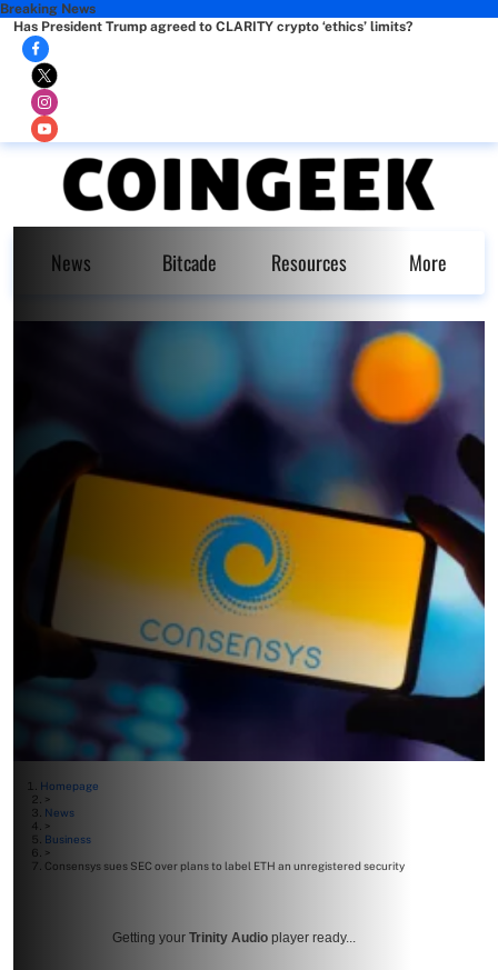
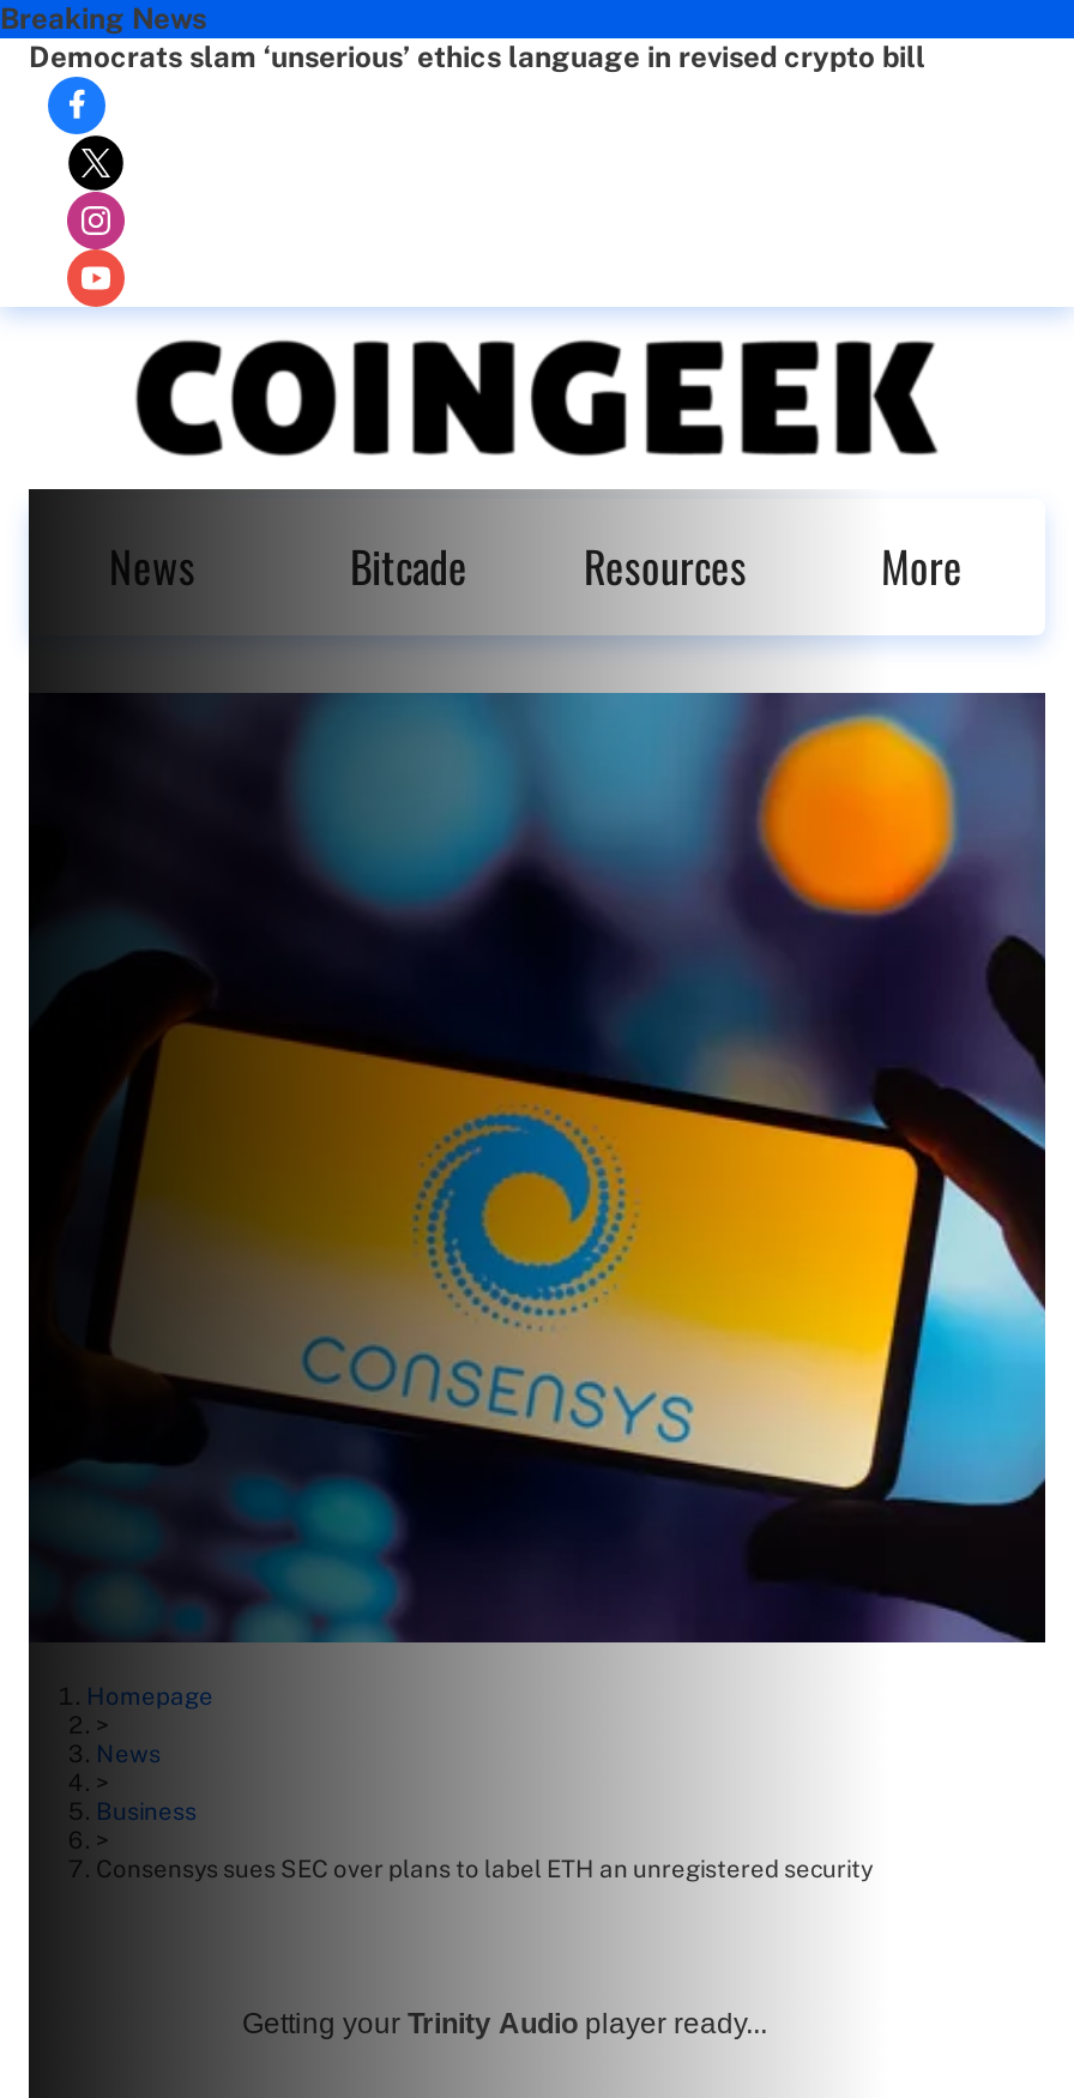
[13,19,412,34] Has President Trump agreed to CLARITY crypto ‘ethics’ limits? -> [29,41,925,74] Democrats slam ‘unserious’ ethics language in revised crypto bill

